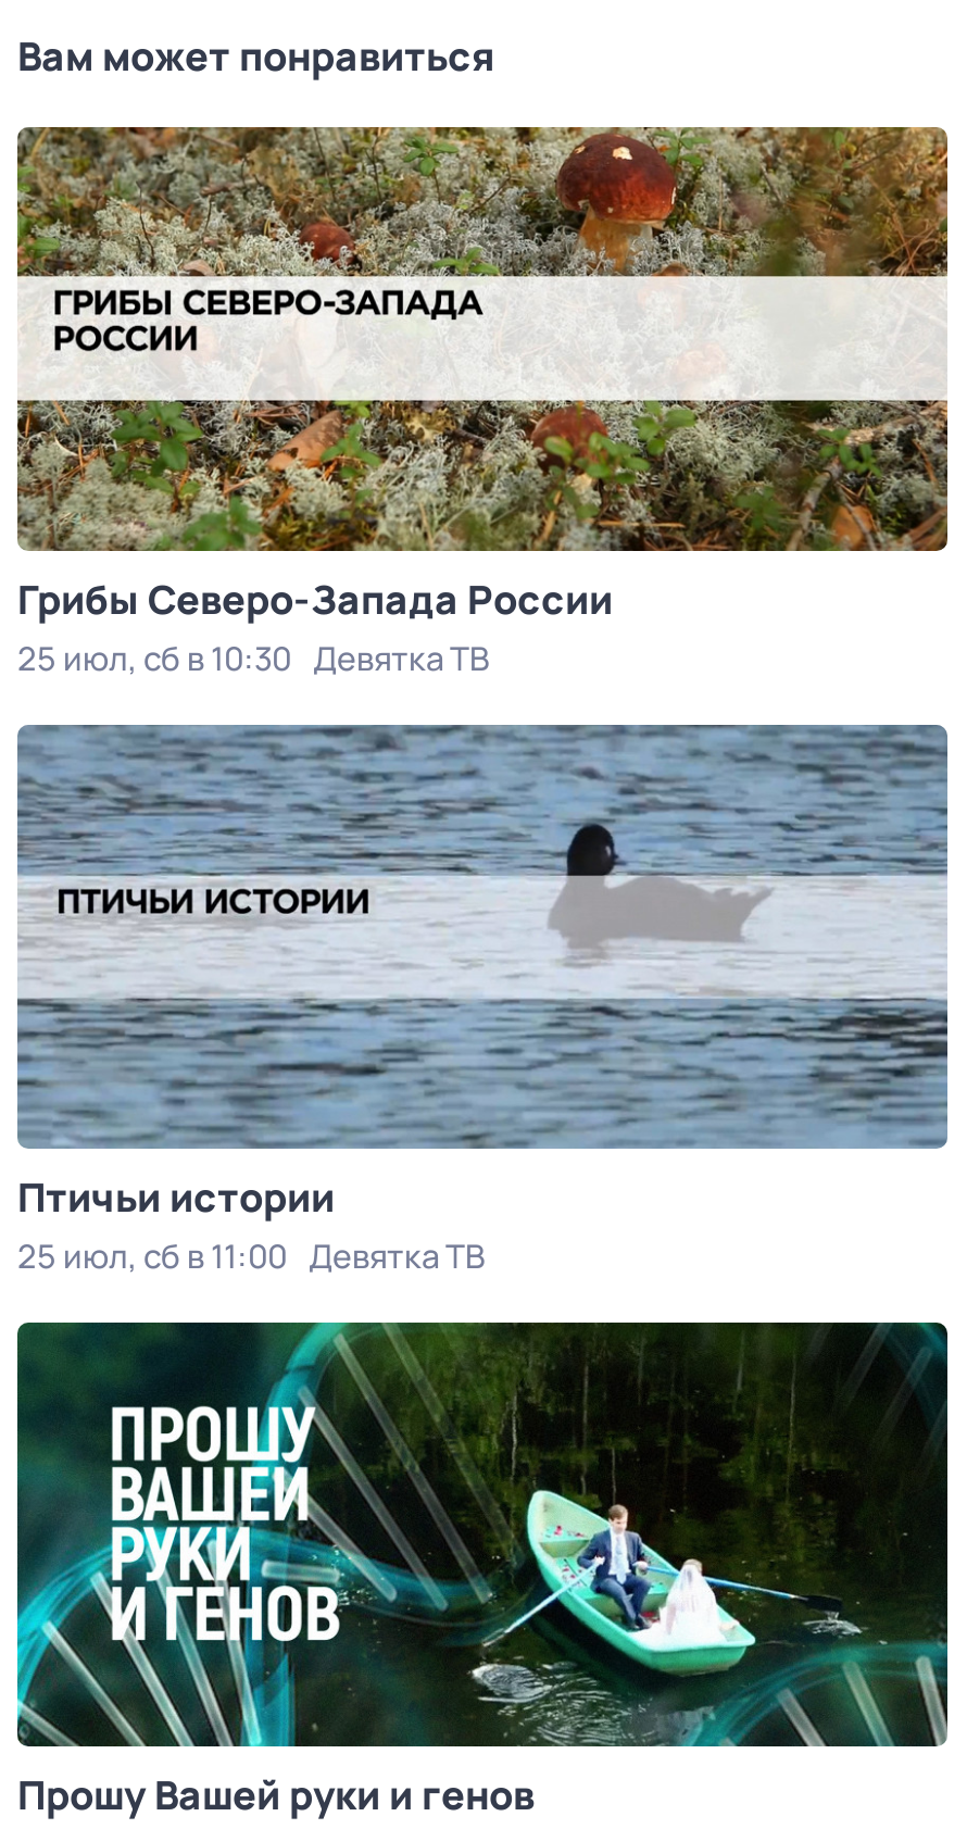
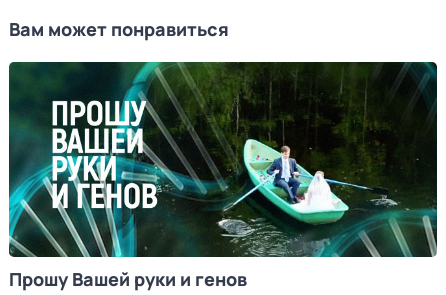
[15,125,950,681] [image] | Грибы Северо-Запада России | 25 июл, сб в 10:30 Девятка ТВ -> none
[15,723,950,1279] [image] | Птичьи истории | 25 июл, сб в 11:00 Девятка ТВ -> none

